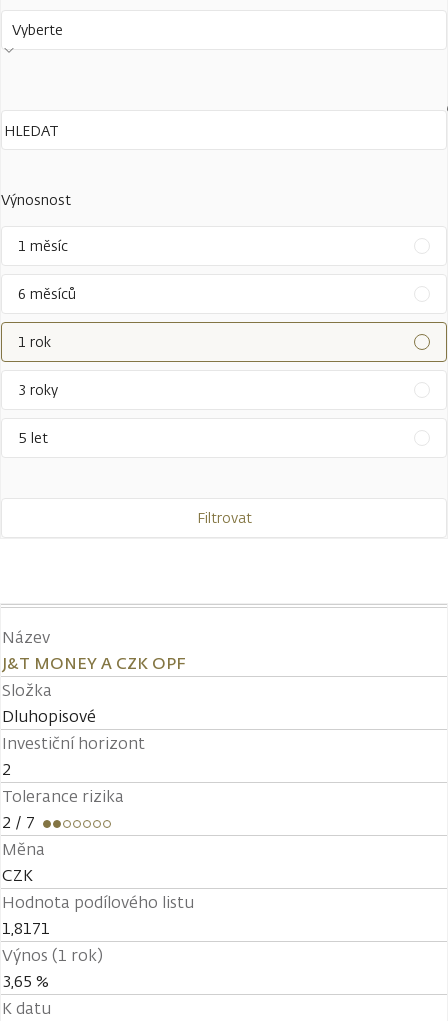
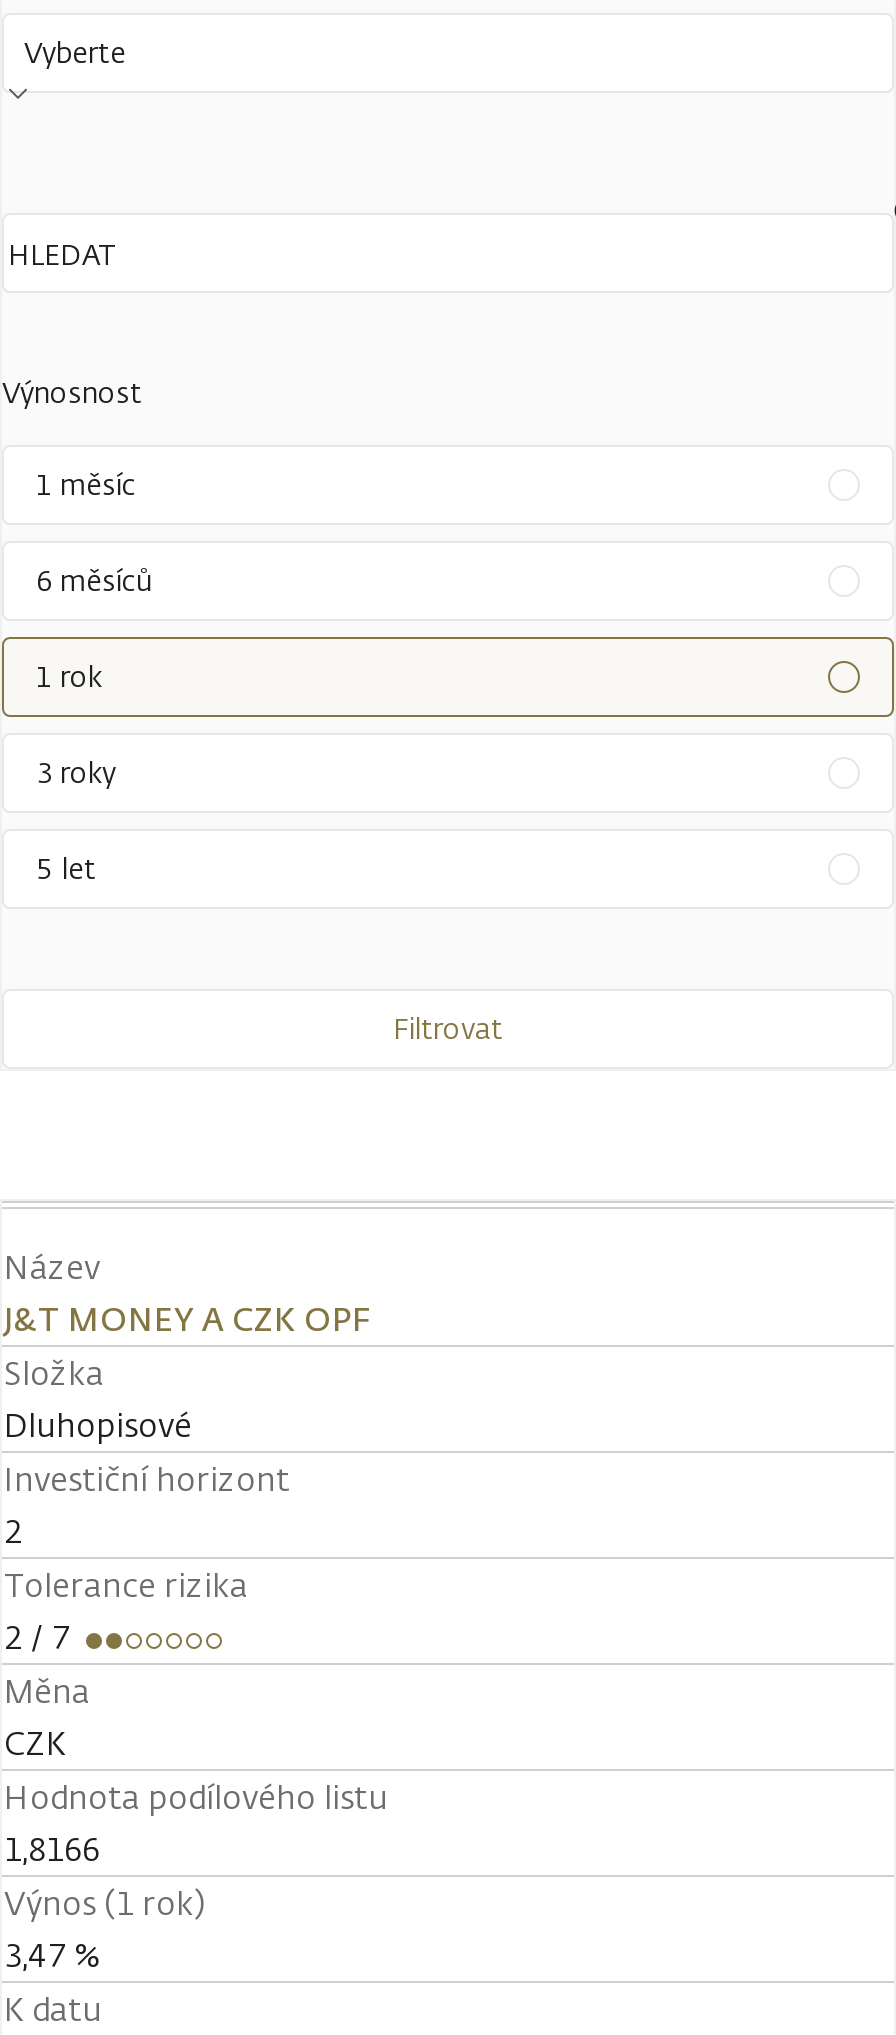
[2,917,50,939] 1,8171 -> [4,1827,100,1871] 1,8166
[2,970,49,992] 3,65 % -> [4,1933,100,1977] 3,47 %

